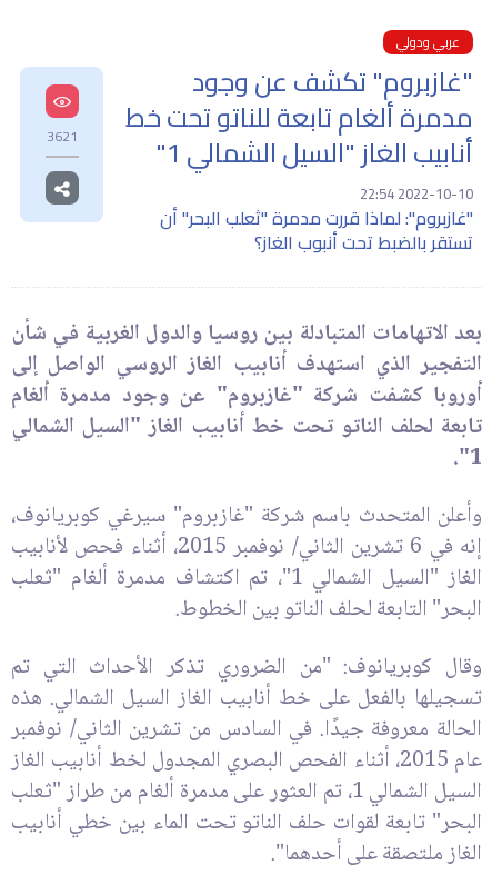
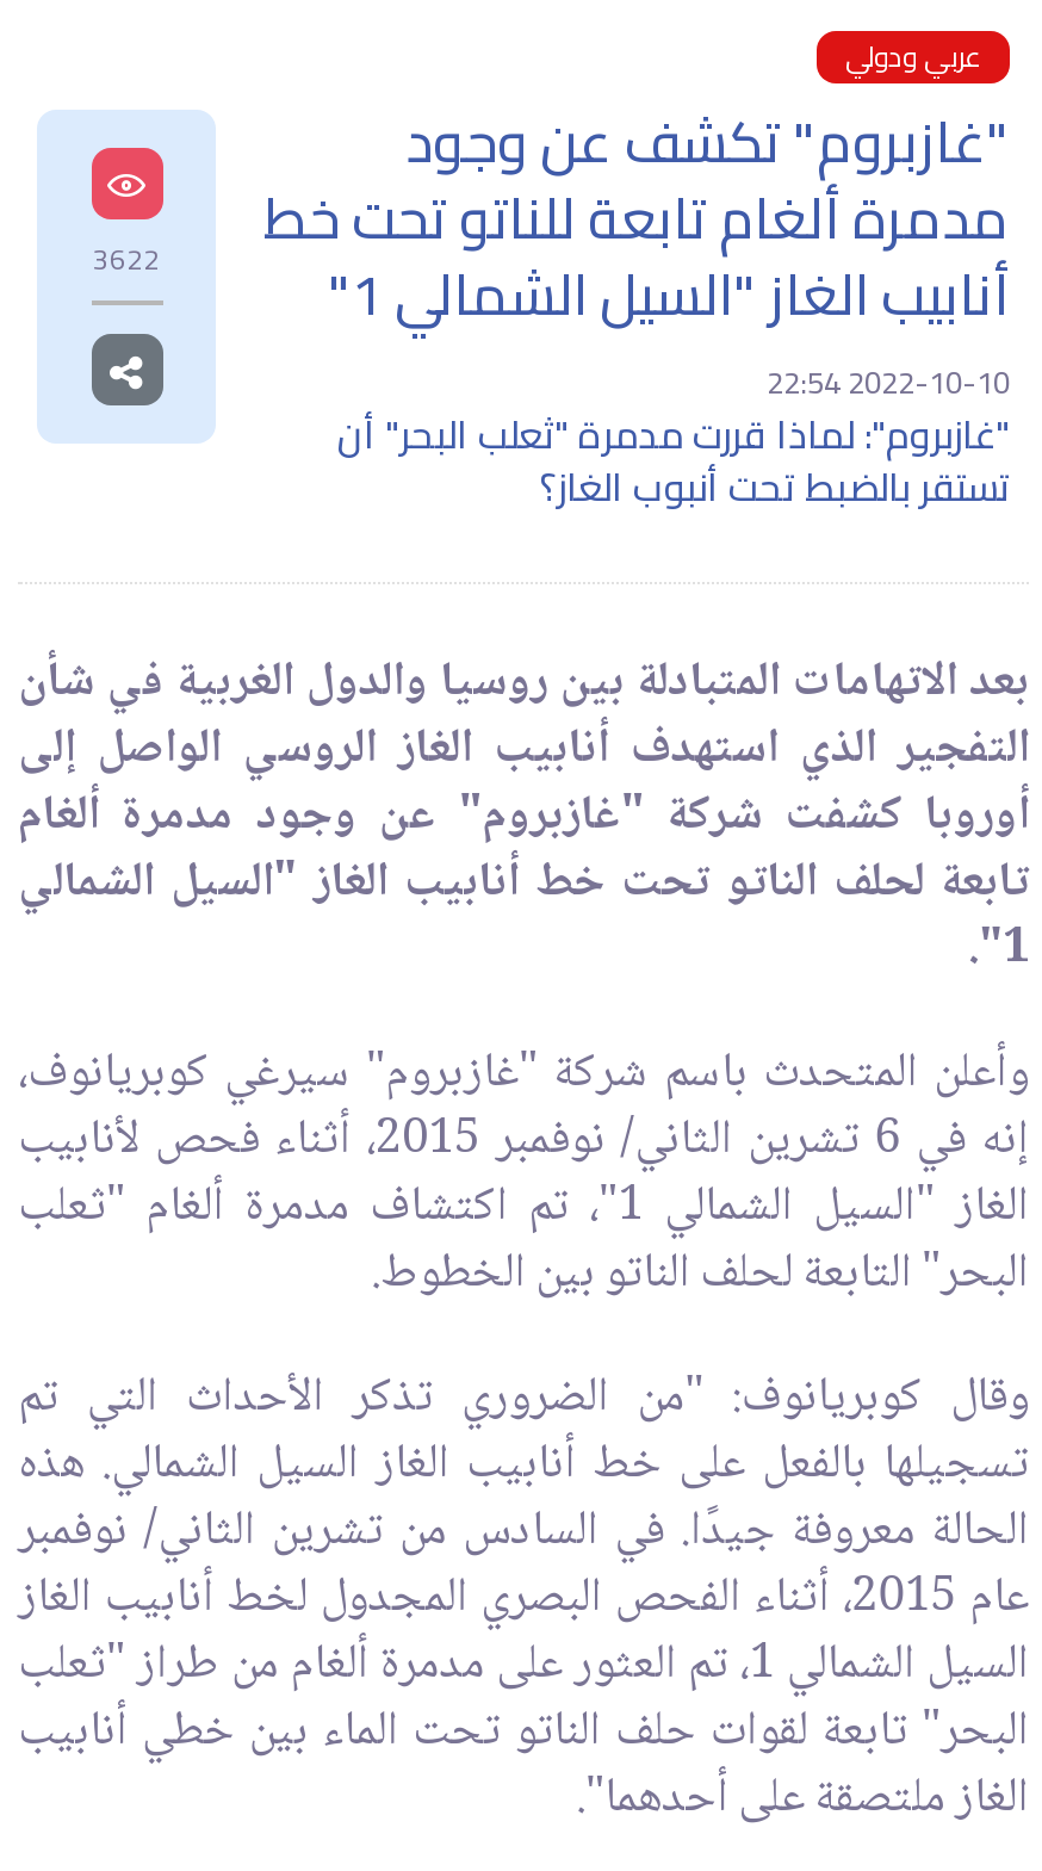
[46,92,473,150] مدمرة ألغام تابعة للناتو تحت خط 3621 -> [93,165,1010,287] مدمرة ألغام تابعة للناتو تحت خط 3622

